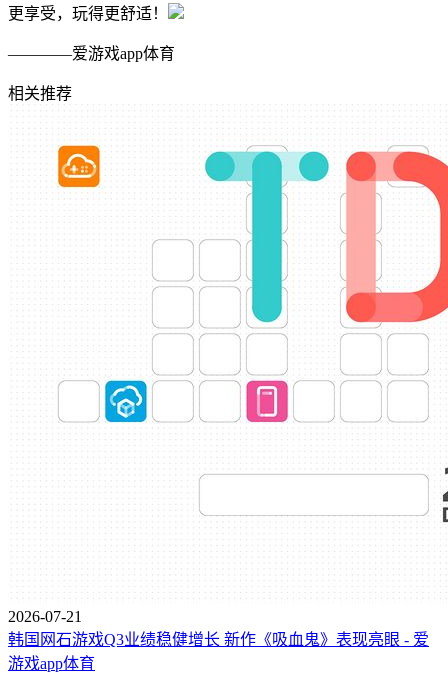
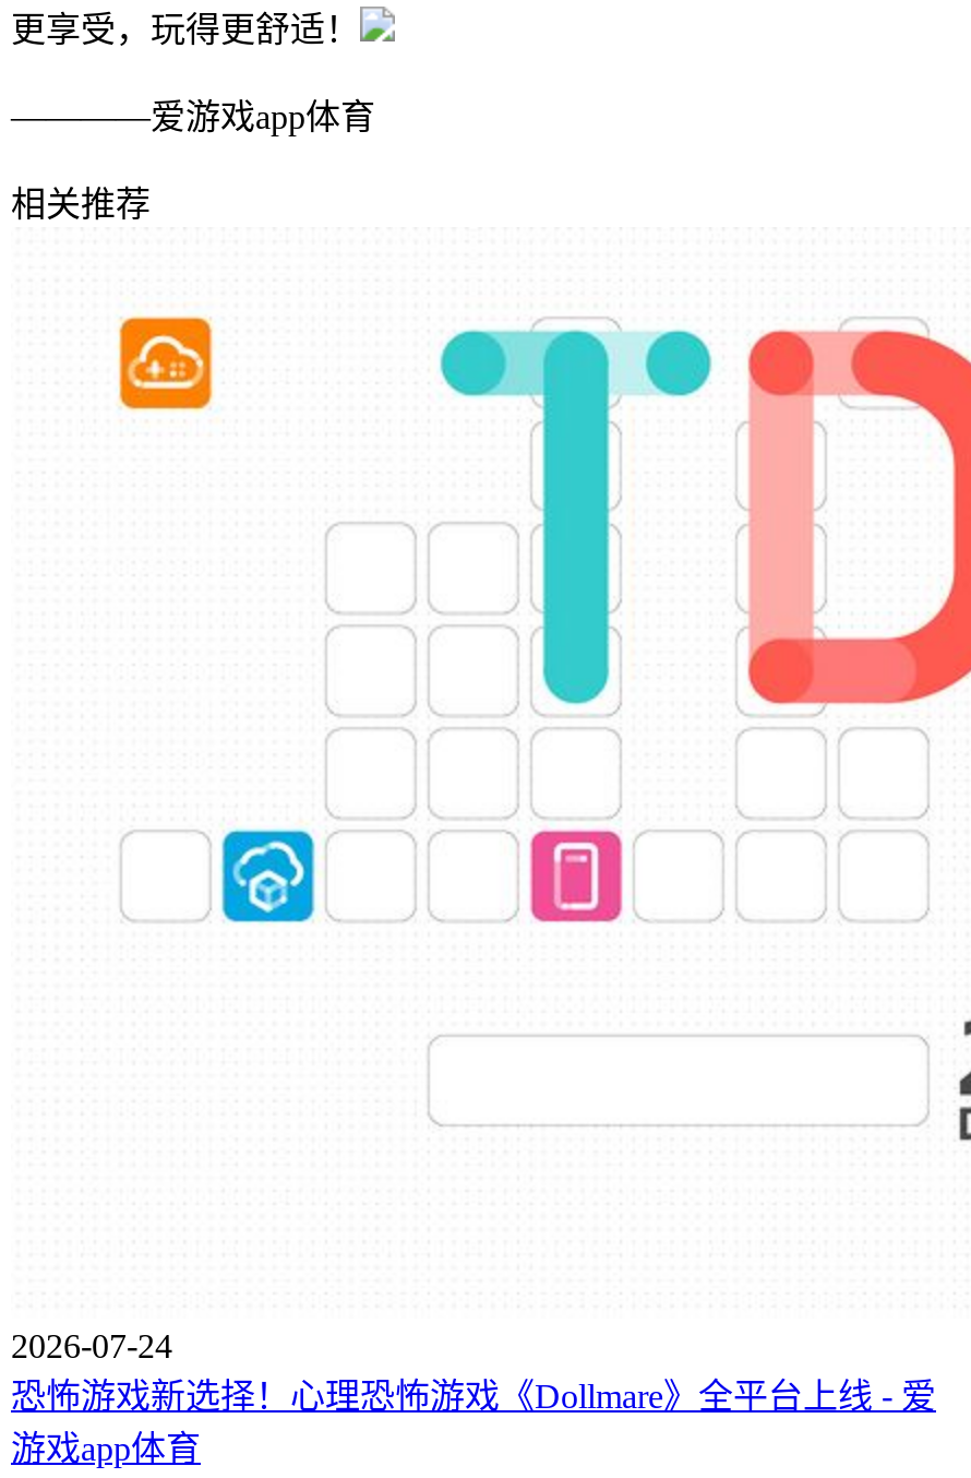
[8,608,429,648] 2026-07-21 | 韩国网石游戏Q3业绩稳健增长 新作《吸血鬼》表现亮眼 - 爱 -> [11,1327,936,1414] 2026-07-24 | 恐怖游戏新选择！心理恐怖游戏《Dollmare》全平台上线 - 爱

